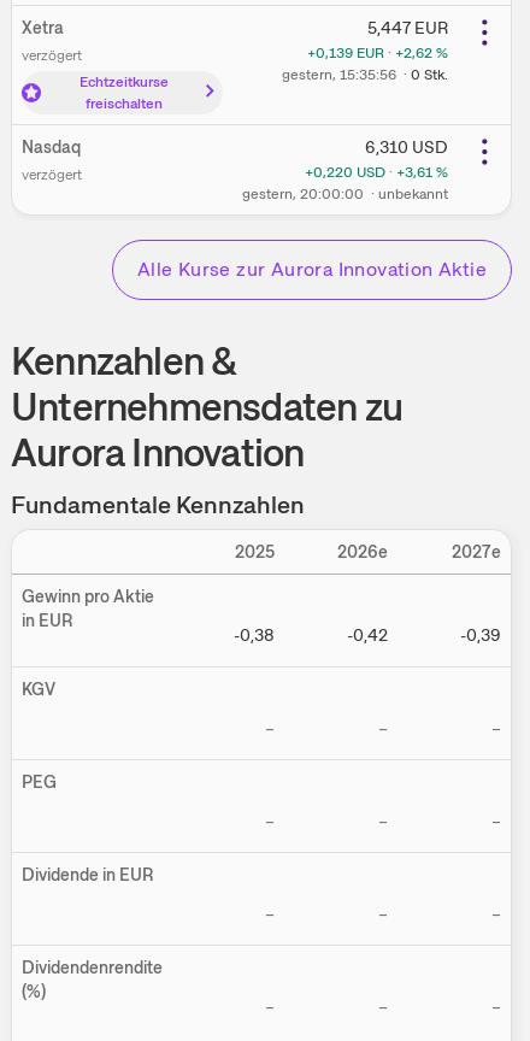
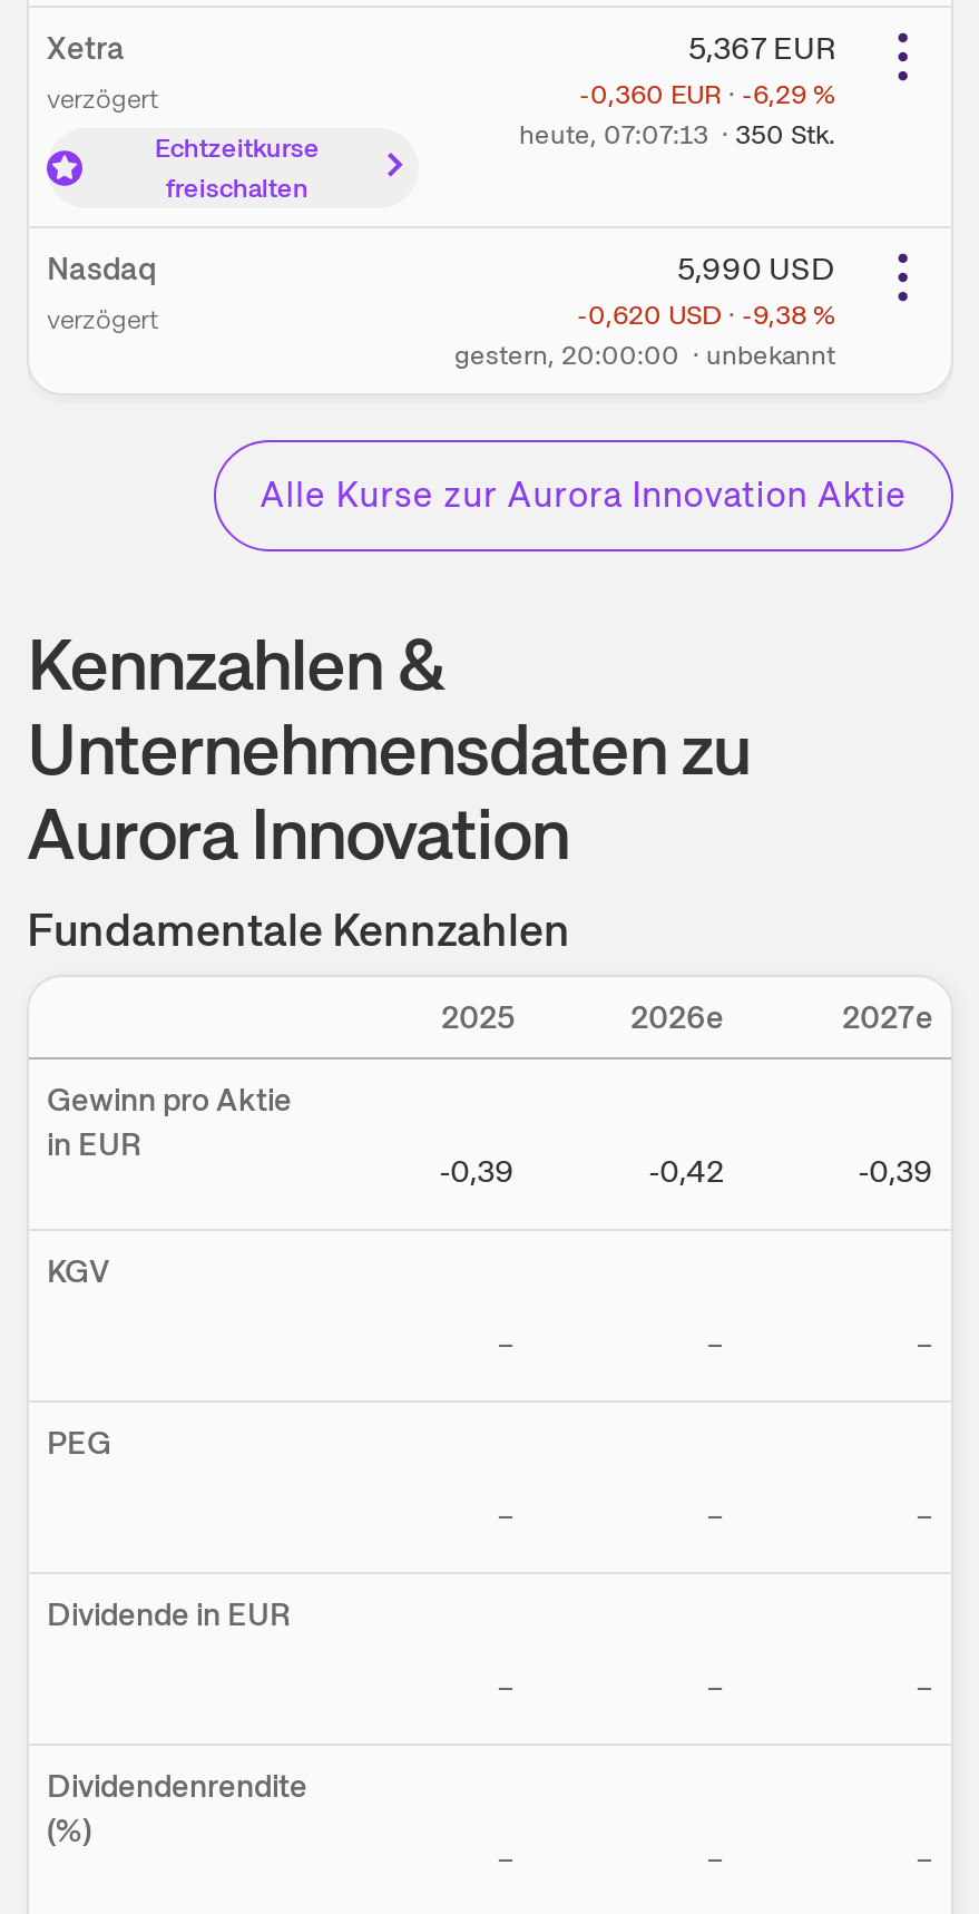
[367,17,448,39] 5,447 EUR -> [688,28,835,68] 5,367 EUR
[307,44,448,63] +0,139 EUR · +2,62 % -> [579,77,835,113] -0,360 EUR · -6,29 %
[282,65,448,85] gestern, 15:35:56 · 0 Stk. -> [519,117,835,153] heute, 07:07:13 · 350 Stk.
[365,136,448,158] 6,310 USD -> [677,249,835,289] 5,990 USD
[305,163,448,182] +0,220 USD · +3,61 % -> [577,298,835,334] -0,620 USD · -9,38 %
[234,624,275,646] -0,38 -> [439,1151,515,1191] -0,39

